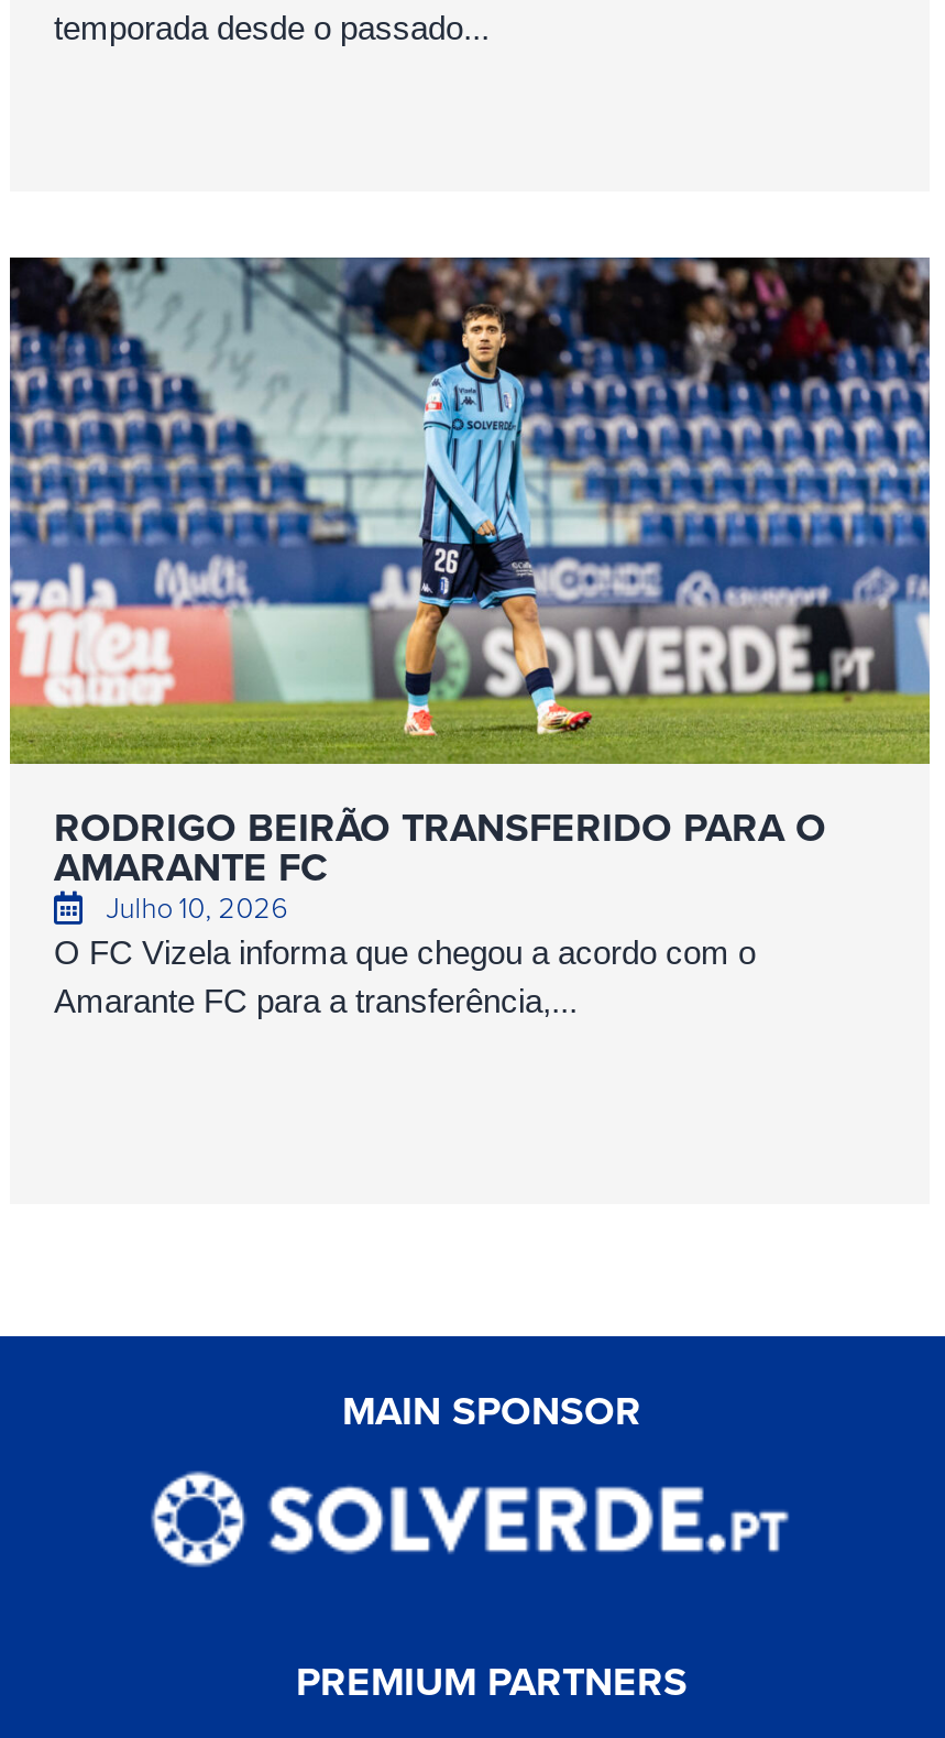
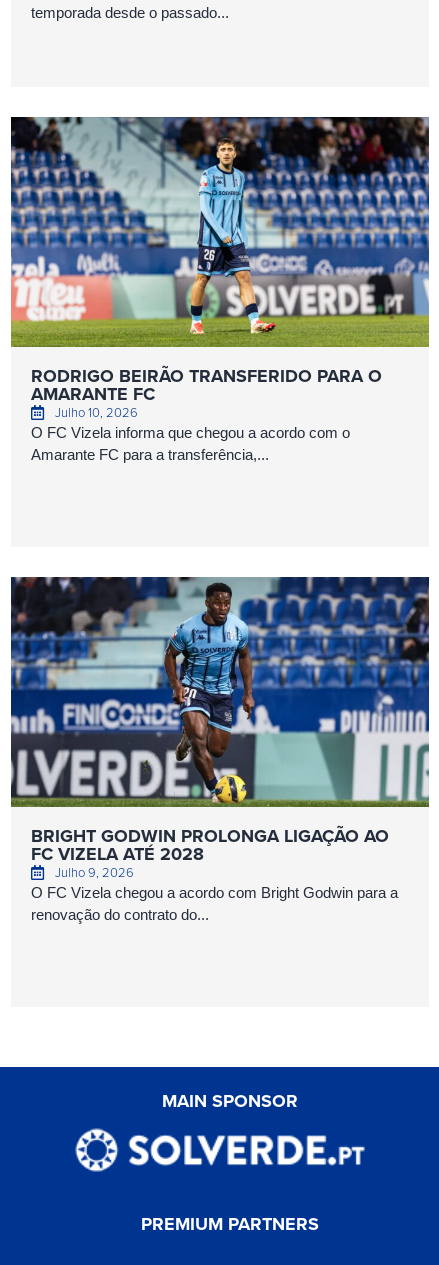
none -> [10,576,430,923] [image] | BRIGHT GODWIN PROLONGA LIGAÇÃO AO | FC VIZELA ATÉ 2028 | Julho 9, 2026 | O FC Vizela chegou a acordo com Bright Godwin para a | renovação do contrato do...

